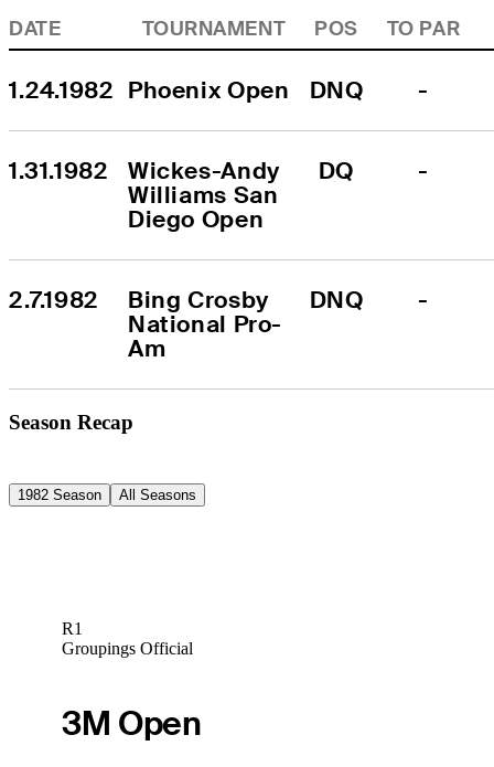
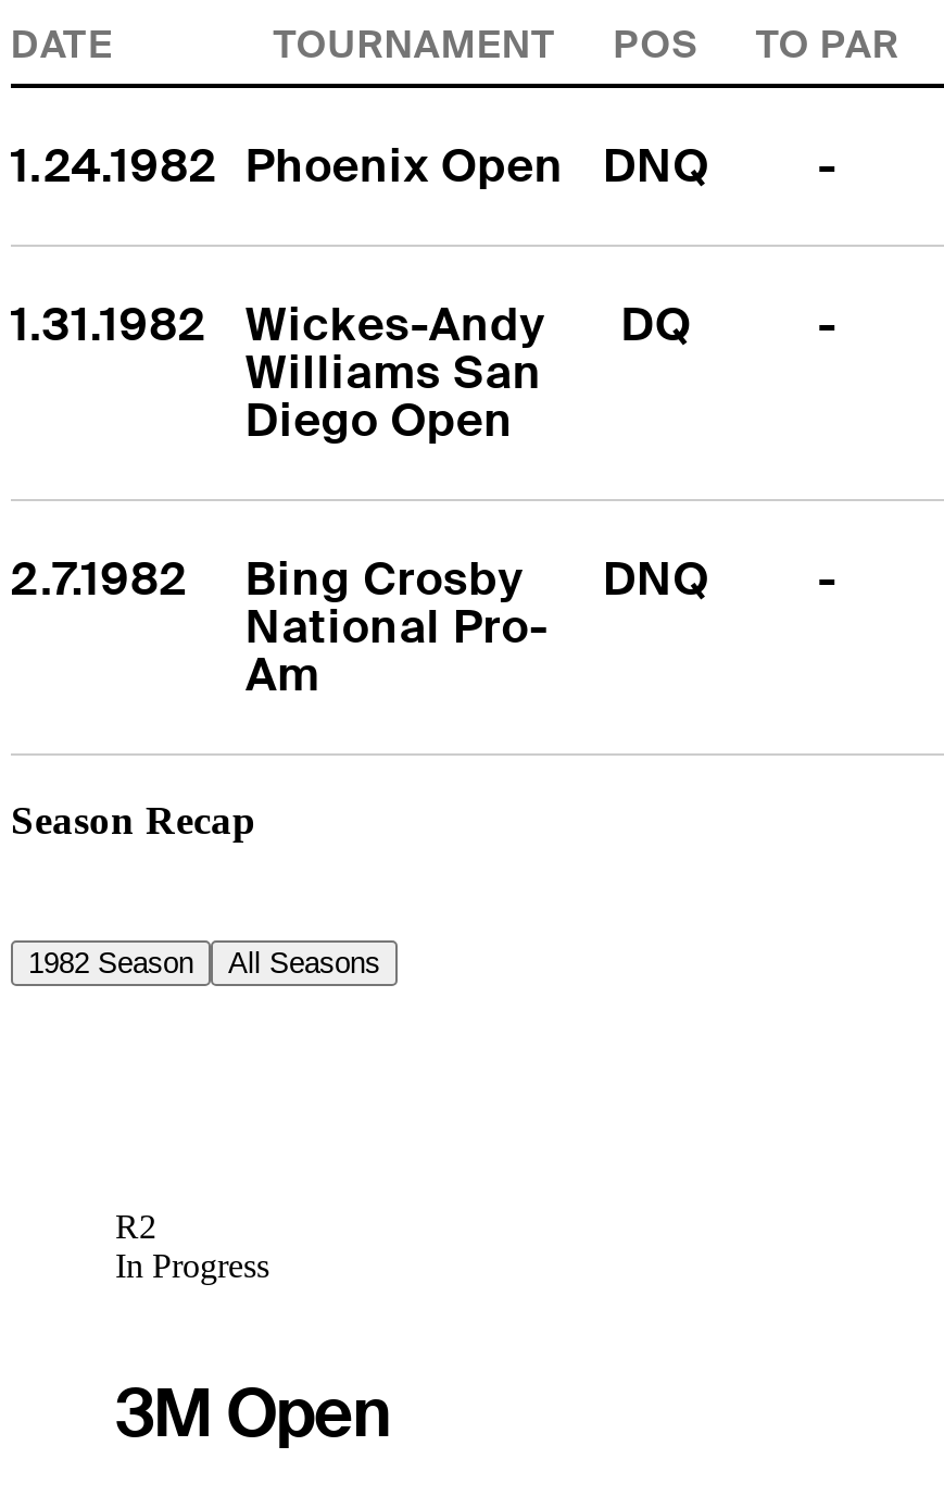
[62,620,193,658] R1 | Groupings Official -> [115,1209,269,1285] R2 | In Progress

